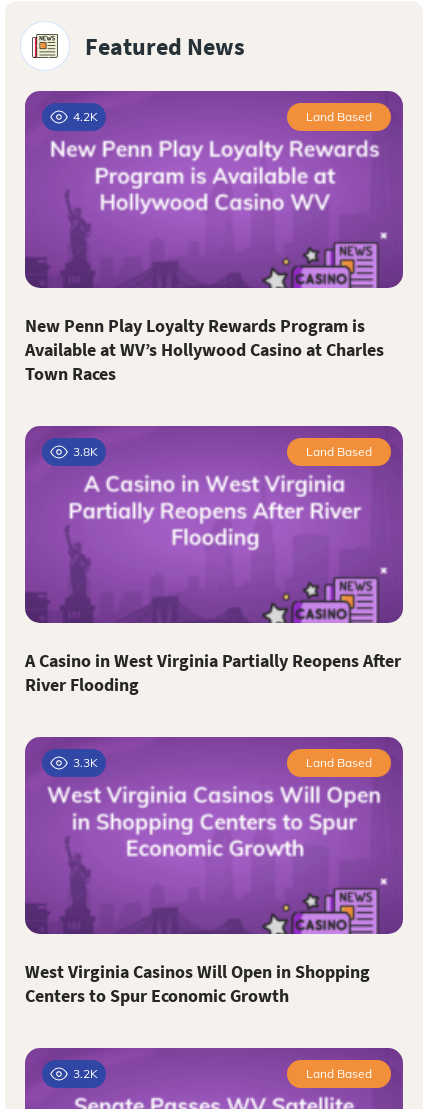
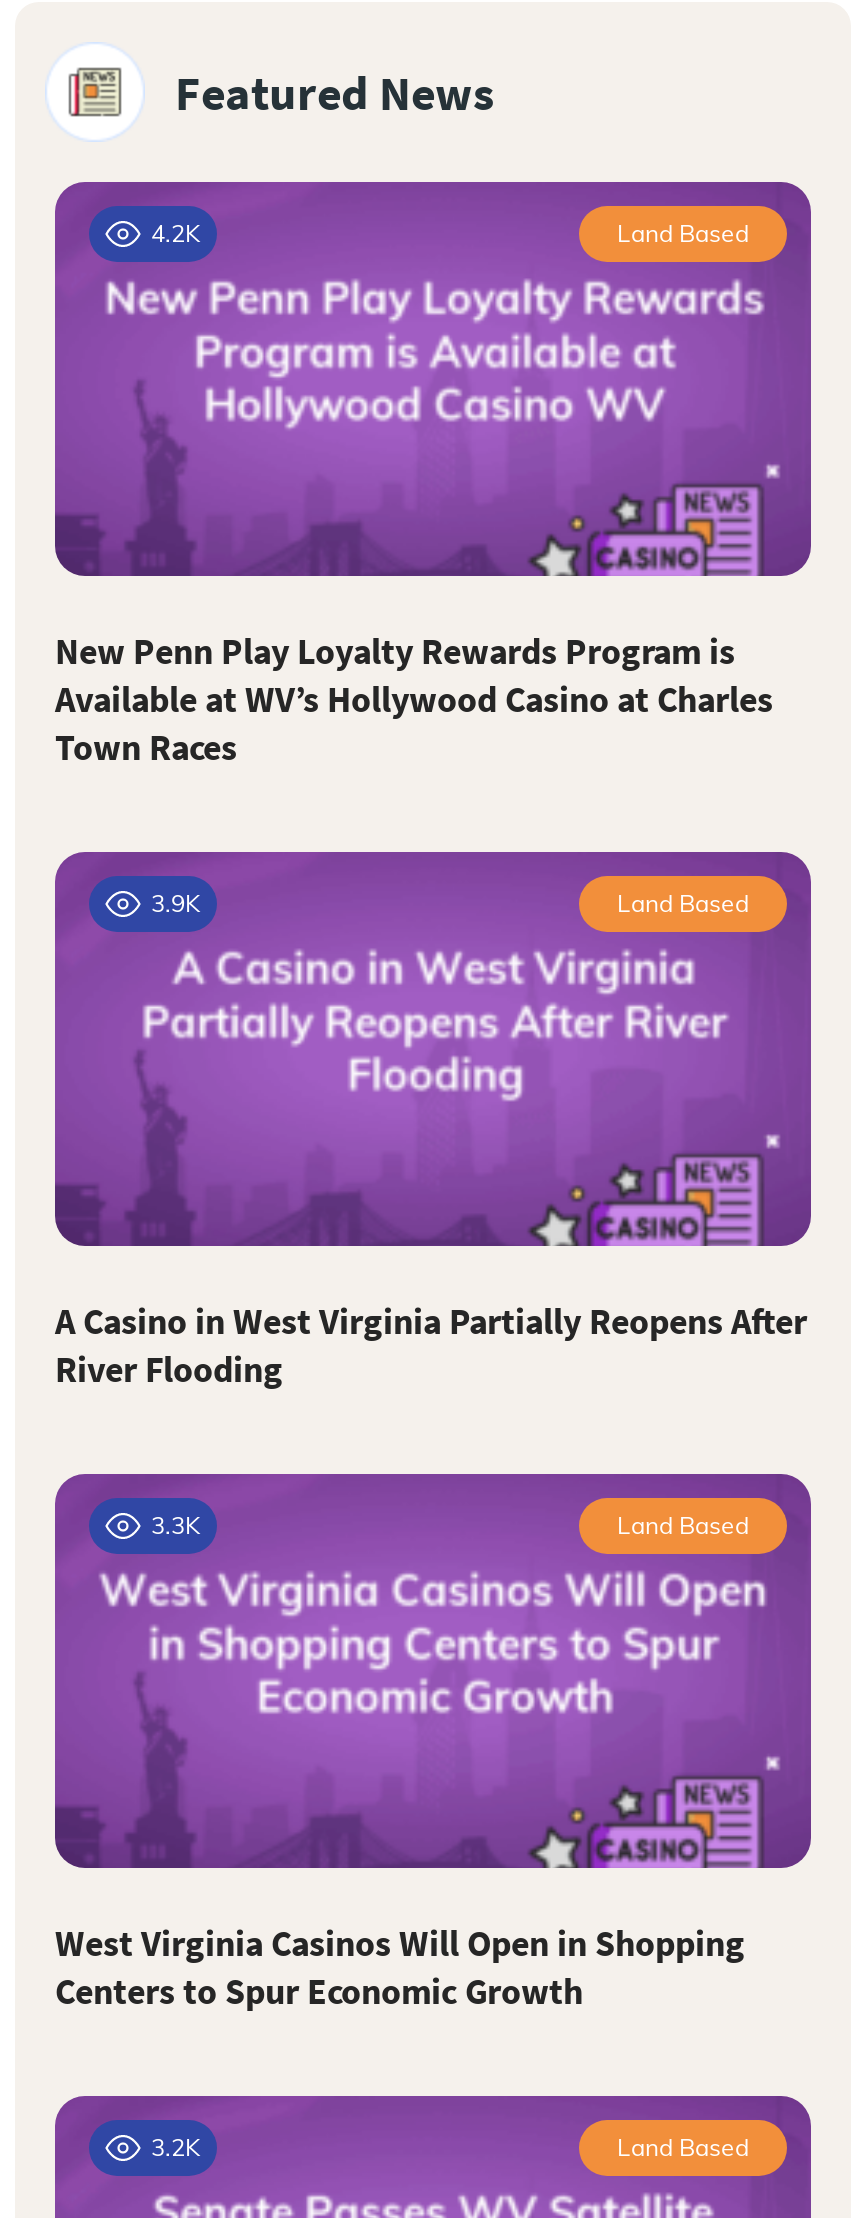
[73,444,98,459] 3.8K -> [151,889,201,919] 3.9K

